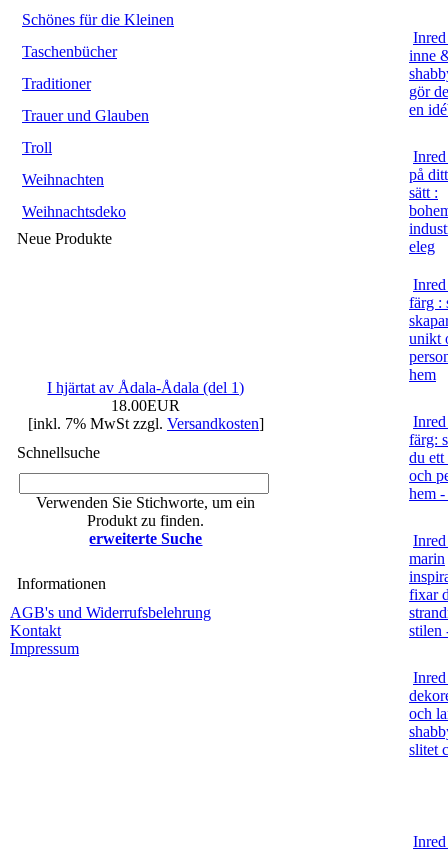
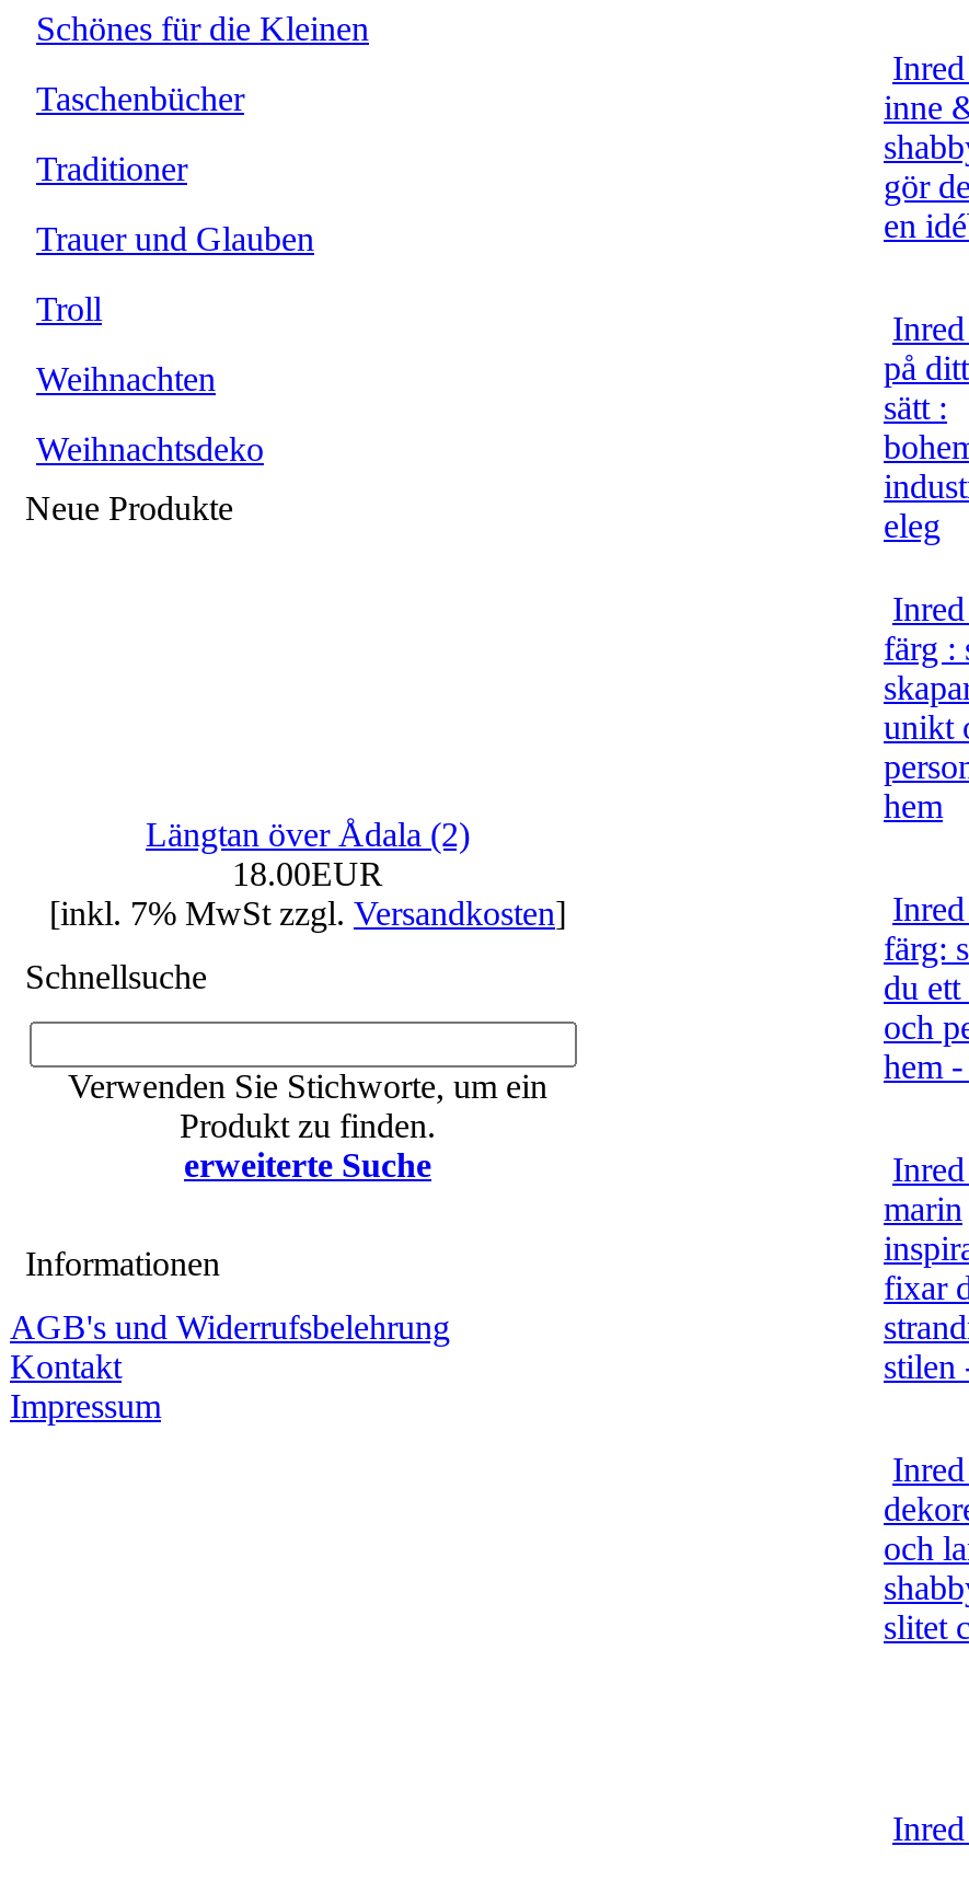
[47,379,244,396] I hjärtat av Ådala-Ådala (del 1) -> [146,816,470,853] Längtan över Ådala (2)

